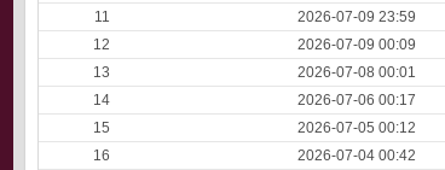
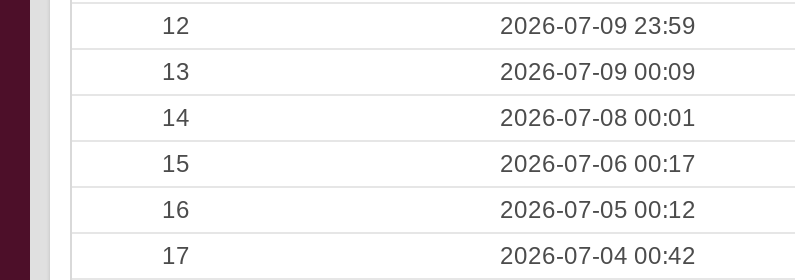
[94,8,109,25] 11 -> [162,12,190,40] 12
[93,36,110,53] 12 -> [162,58,190,86] 13
[93,64,110,81] 13 -> [162,104,190,132] 14
[93,92,110,109] 14 -> [162,150,190,178] 15
[93,119,110,136] 15 -> [162,196,190,224] 16
[93,147,110,164] 16 -> [162,242,190,270] 17

